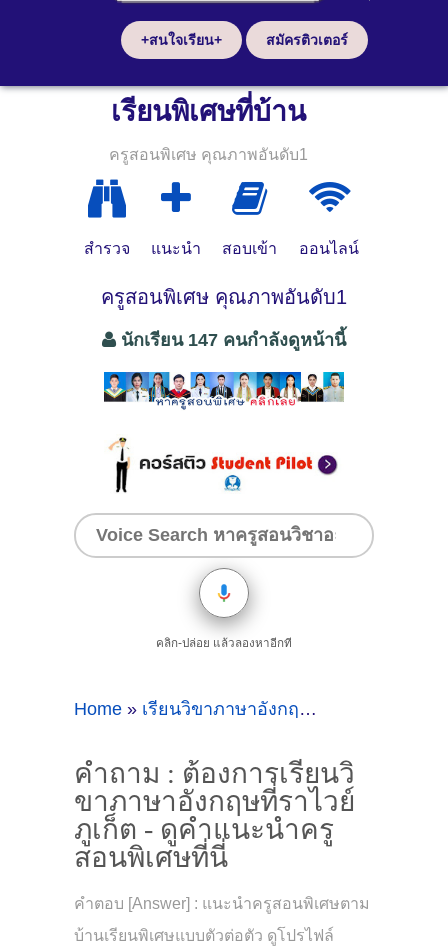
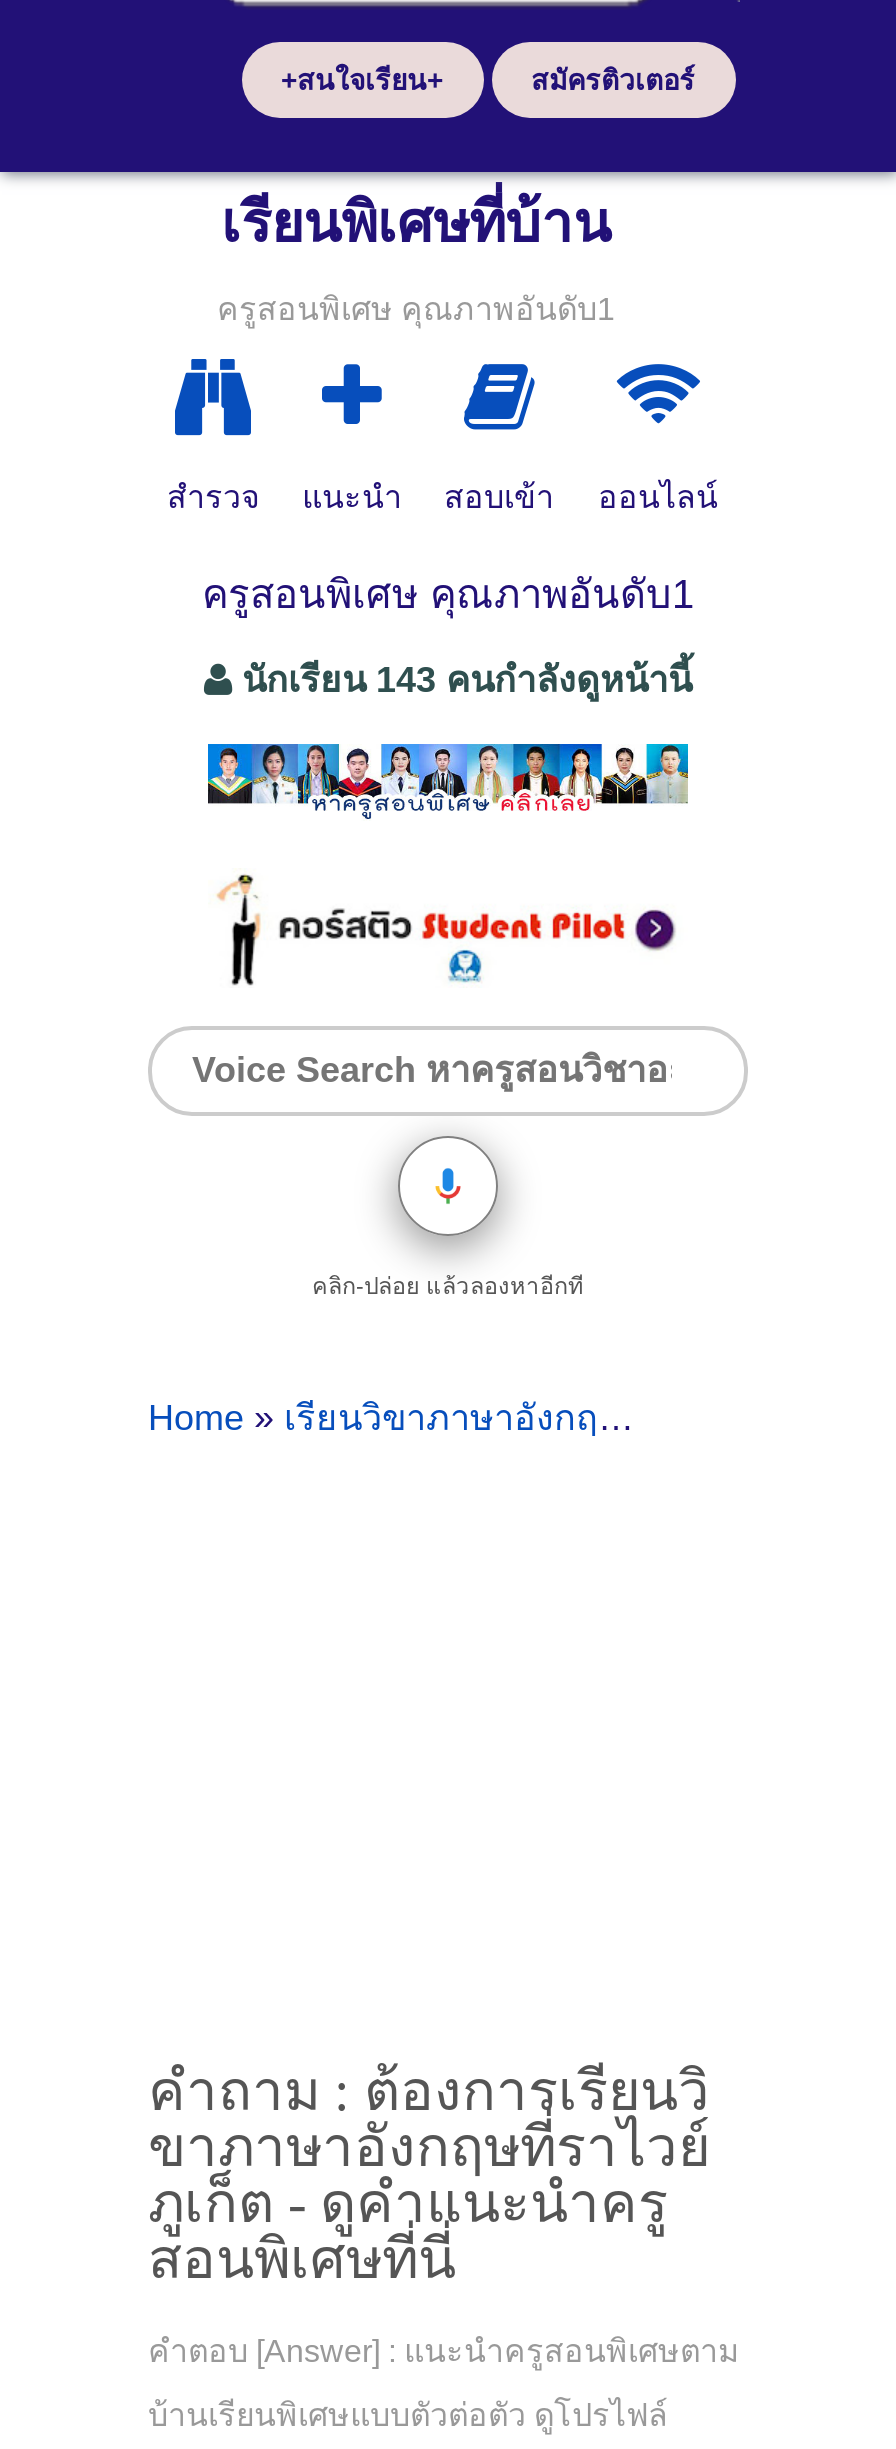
[116,330,346,350] นักเรียน 147 คนกำลังดูหน้านี้ -> [232,660,692,700] นักเรียน 143 คนกำลังดูหน้านี้

